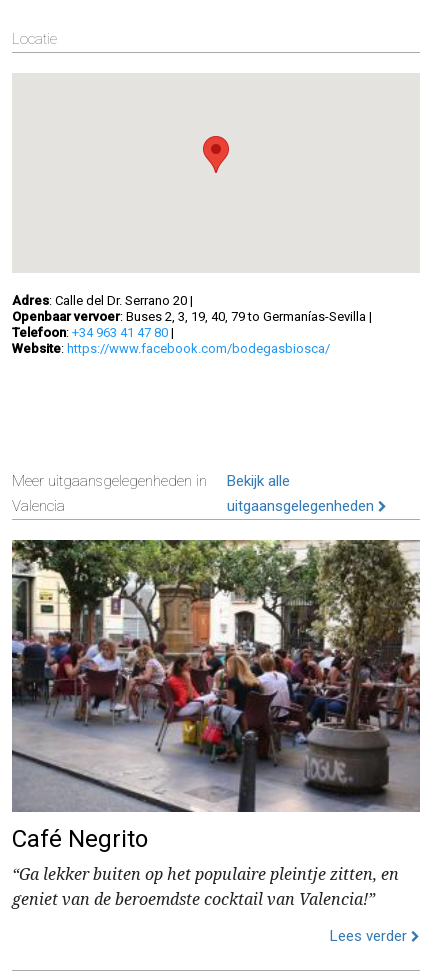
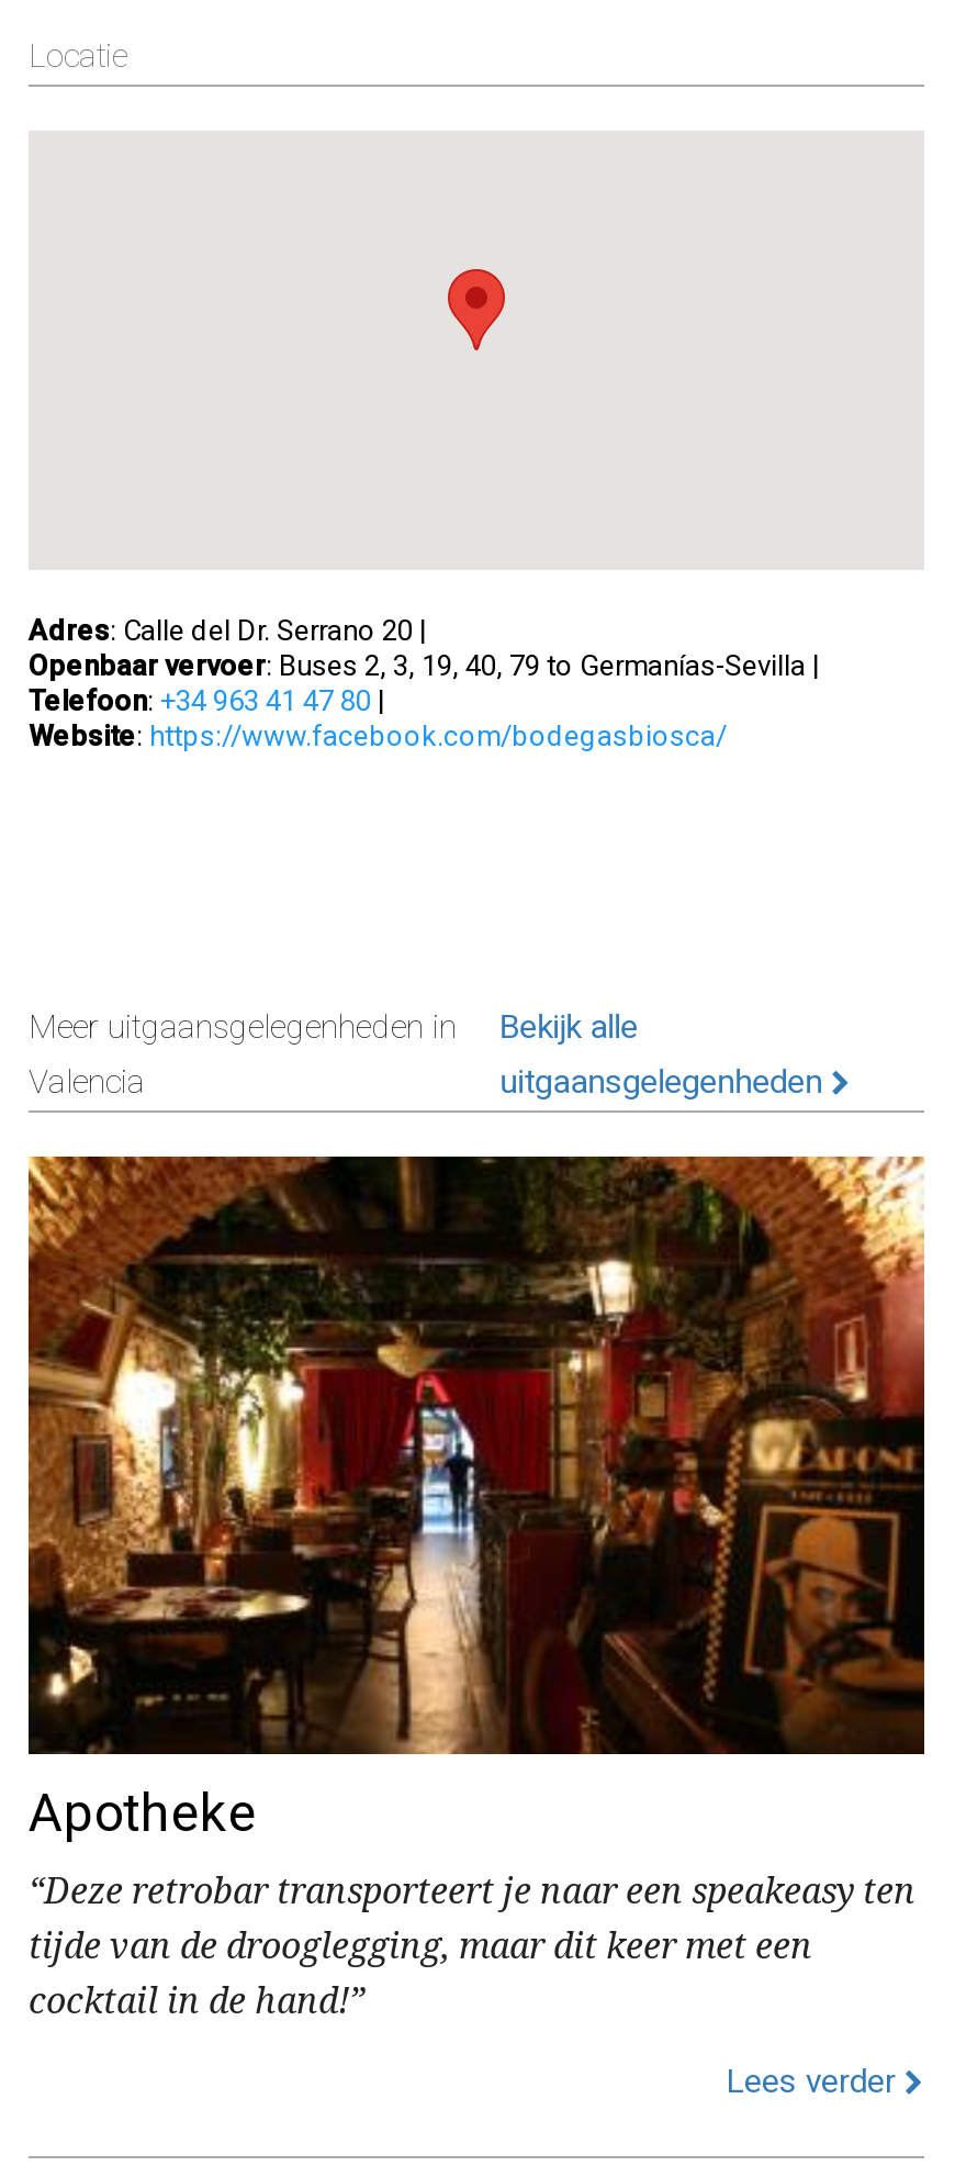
[11,539,421,909] [image] | Café Negrito | “Ga lekker buiten op het populaire pleintje zitten, en | geniet van de beroemdste cocktail van Valencia!” -> [26,1154,926,2022] [image] | Apotheke | “Deze retrobar transporteert je naar een speakeasy ten | tijde van de drooglegging, maar dit keer met een | cocktail in de hand!”

